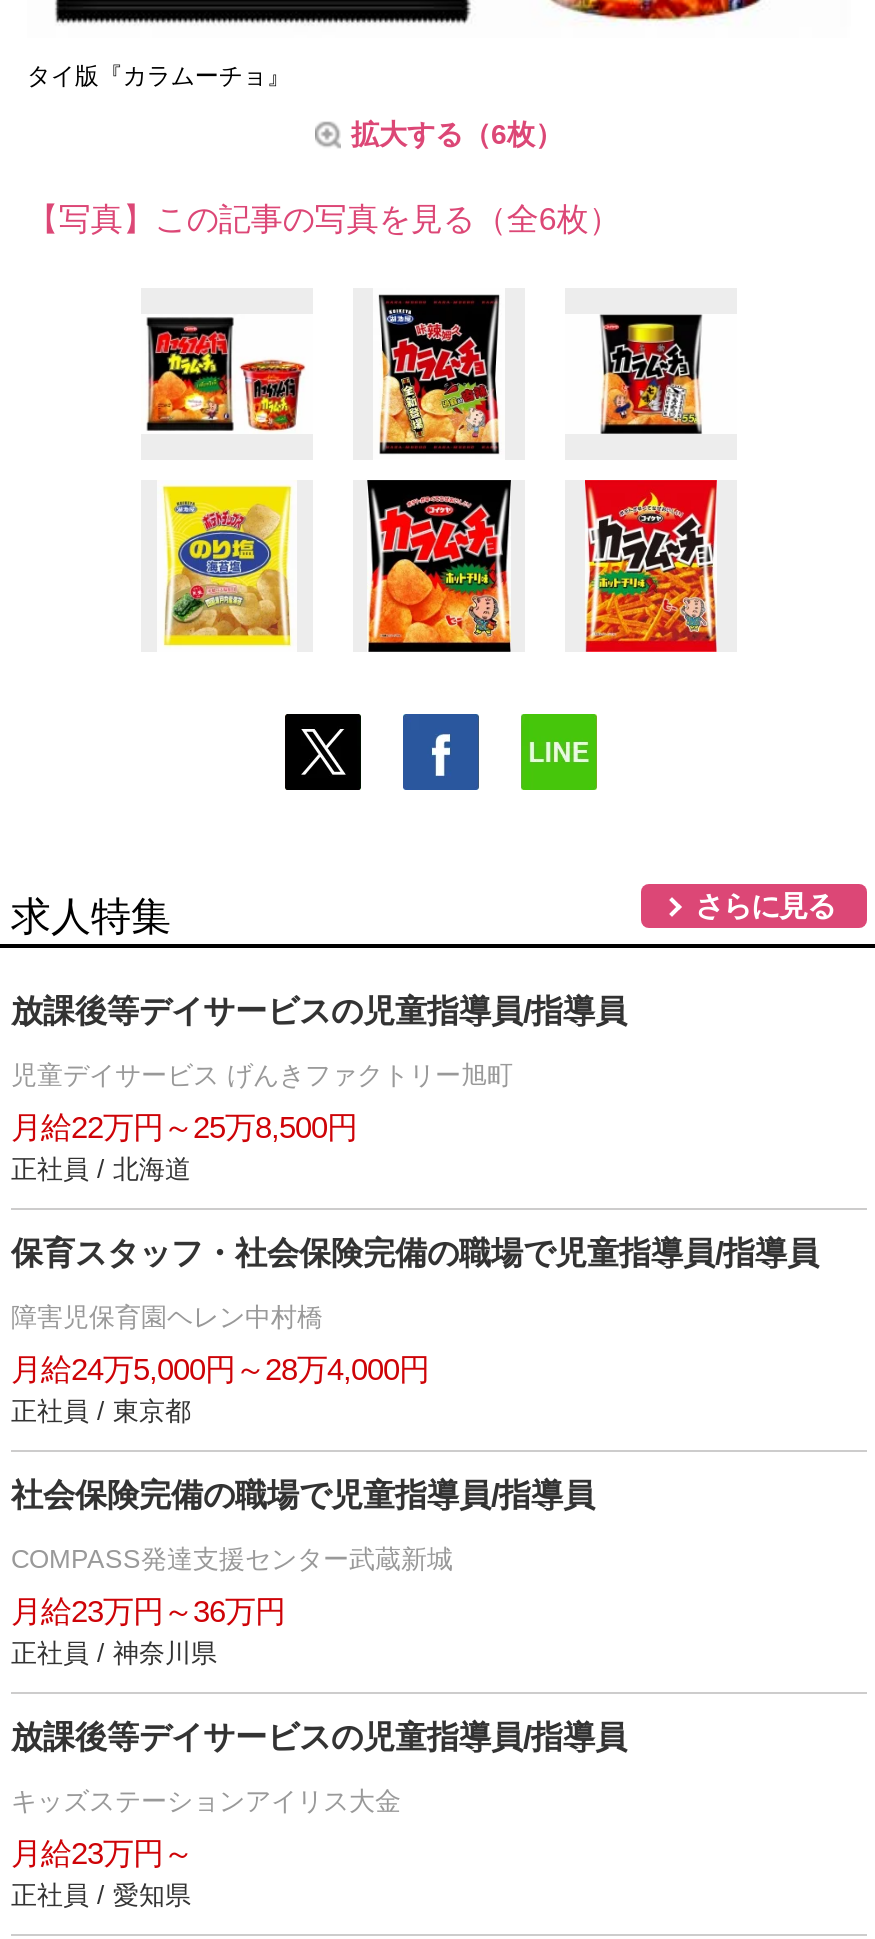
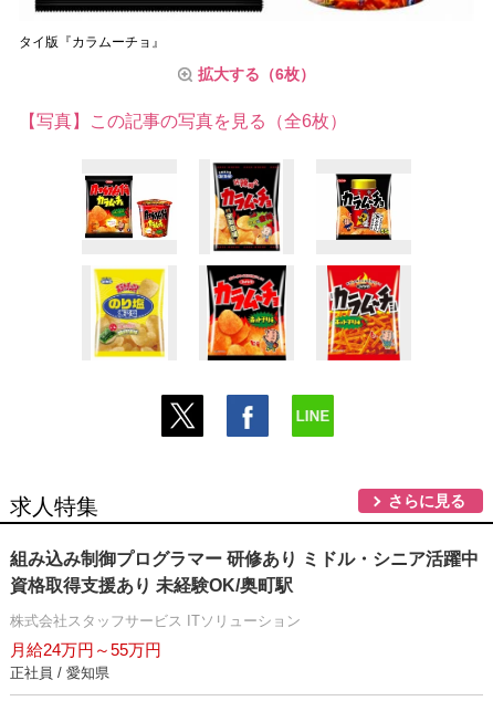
[11,994,819,1870] 放課後等デイサービスの児童指導員/指導員 | 児童デイサービス げんきファクトリー旭町 | 月給22万円～25万8,500円 | 正社員 / 北海道 | 保育スタッフ・社会保険完備の職場で児童指導員/指導員 | 障害児保育園ヘレン中村橋 | 月給24万5,000円～28万4,000円 | 正社員 / 東京都 | 社会保険完備の職場で児童指導員/指導員 | COMPASS発達支援センター武蔵新城 | 月給23万円～36万円 | 正社員 / 神奈川県 | 放課後等デイサービスの児童指導員/指導員 | キッズステーションアイリス大金 | 月給23万円～ -> [10,550,479,659] 組み込み制御プログラマー 研修あり ミドル・シニア活躍中 | 資格取得支援あり 未経験OK/奥町駅 | 株式会社スタッフサービス ITソリューション | 月給24万円～55万円

